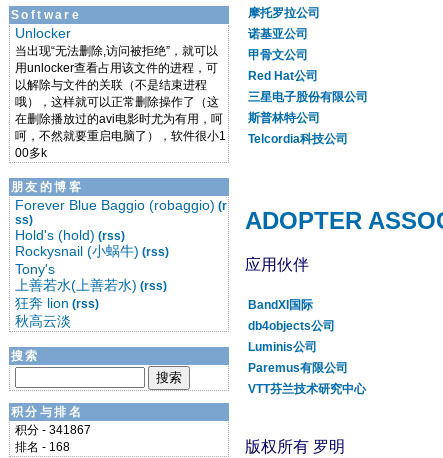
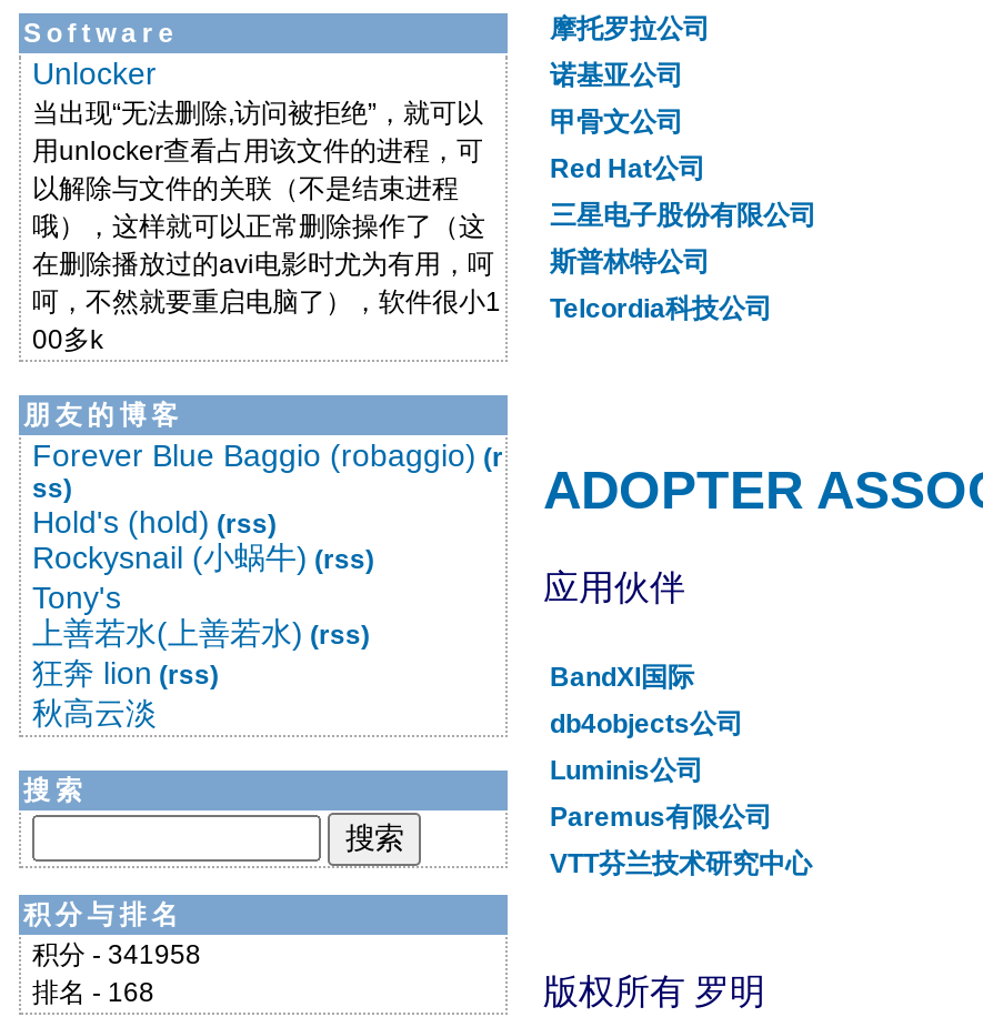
[15,423,91,437] 积分 - 341867 -> [32,939,201,970] 积分 - 341958

